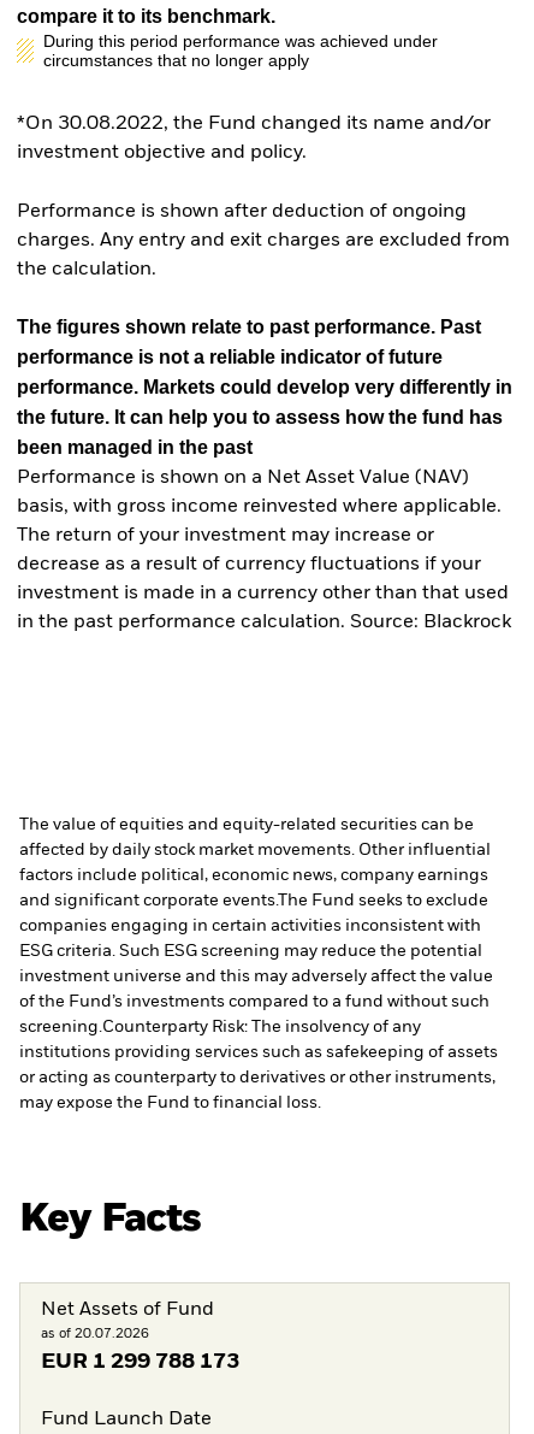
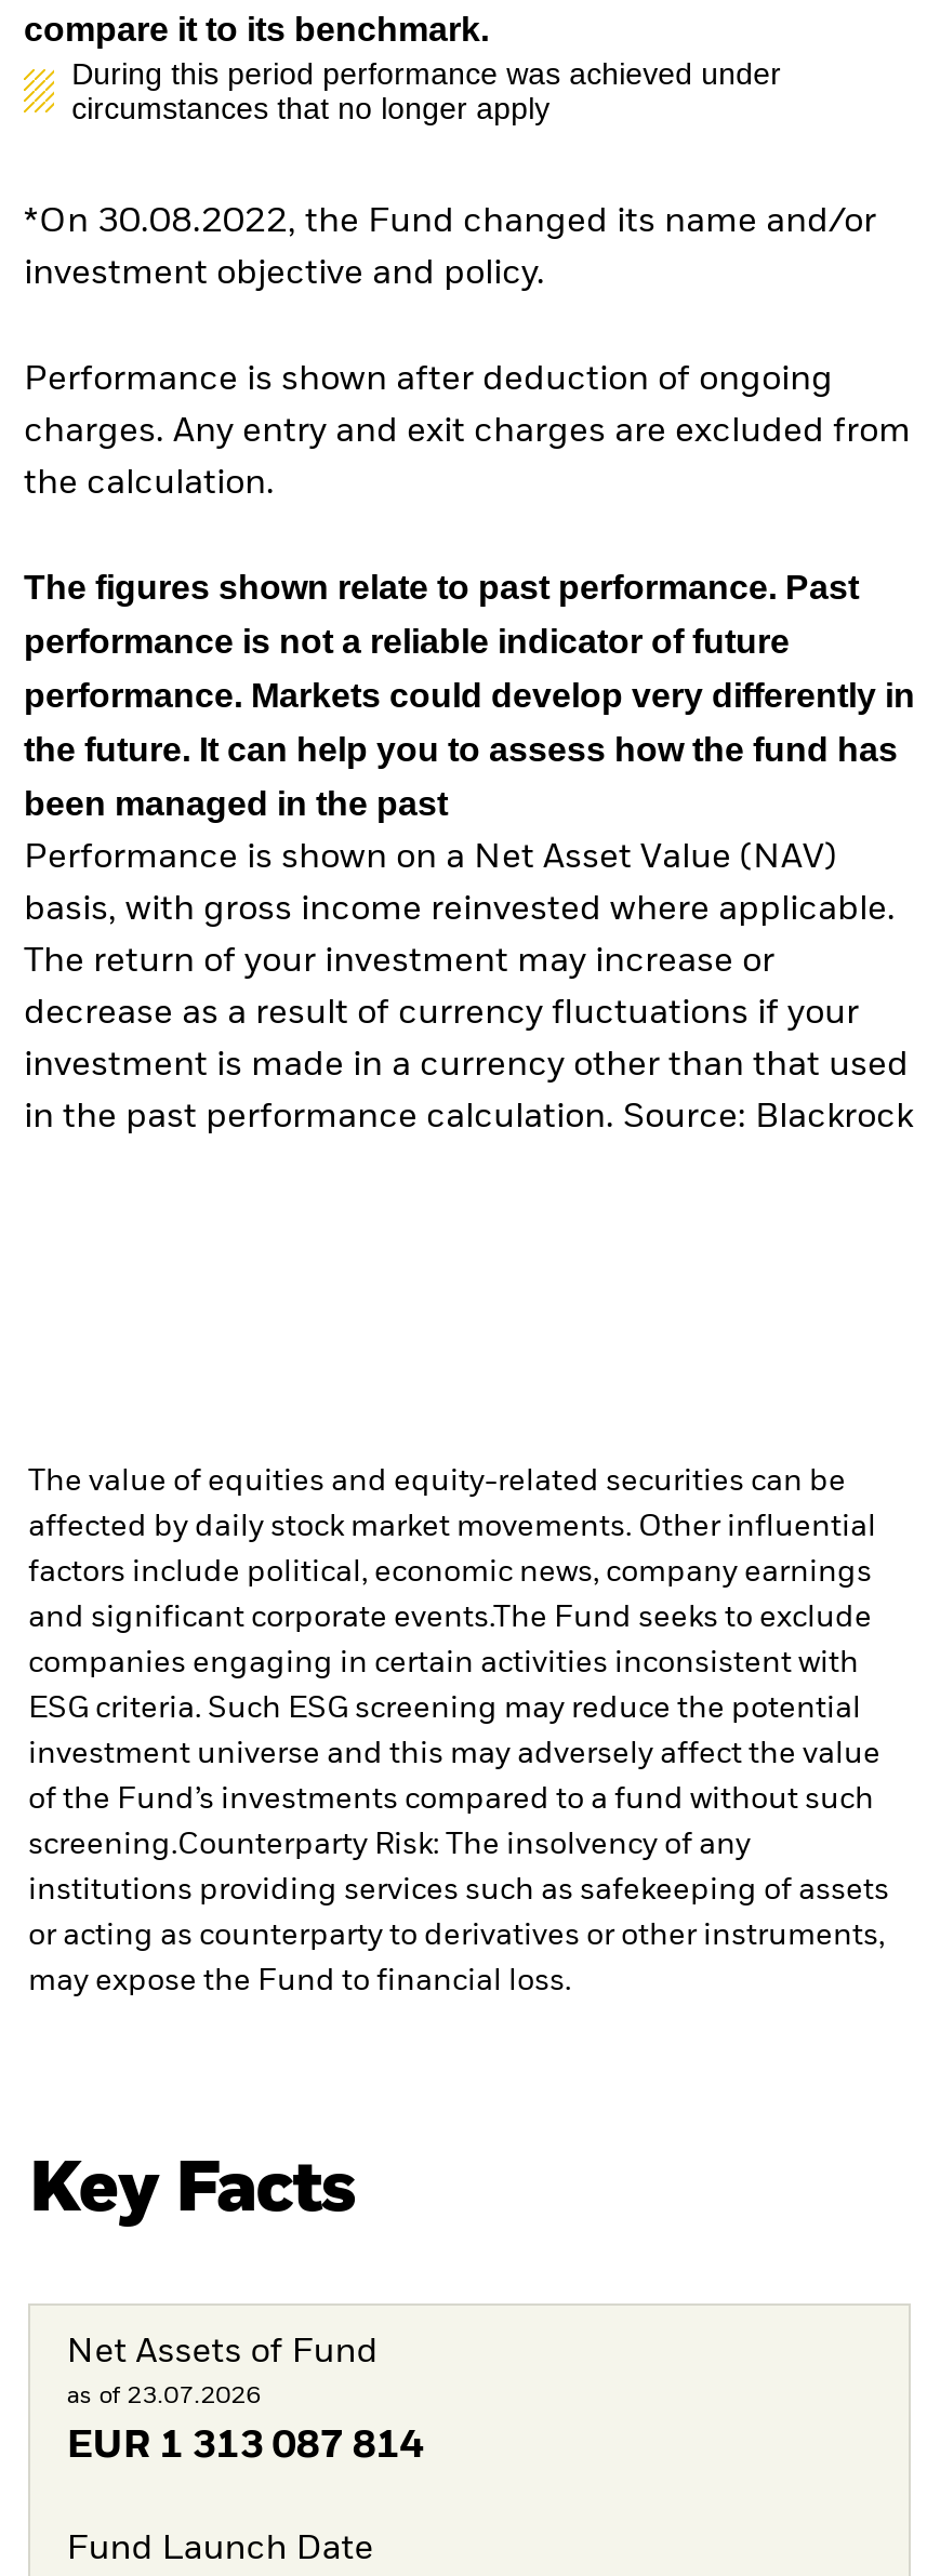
[41,1327,149,1340] as of 20.07.2026 -> [67,2384,261,2408] as of 23.07.2026
[41,1351,239,1373] EUR 1 299 788 173 -> [67,2427,424,2466] EUR 1 313 087 814

